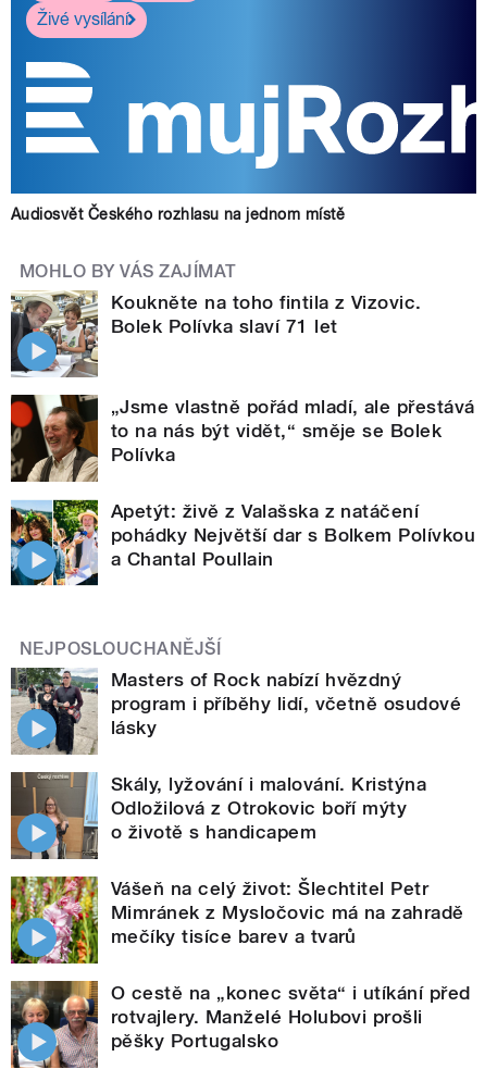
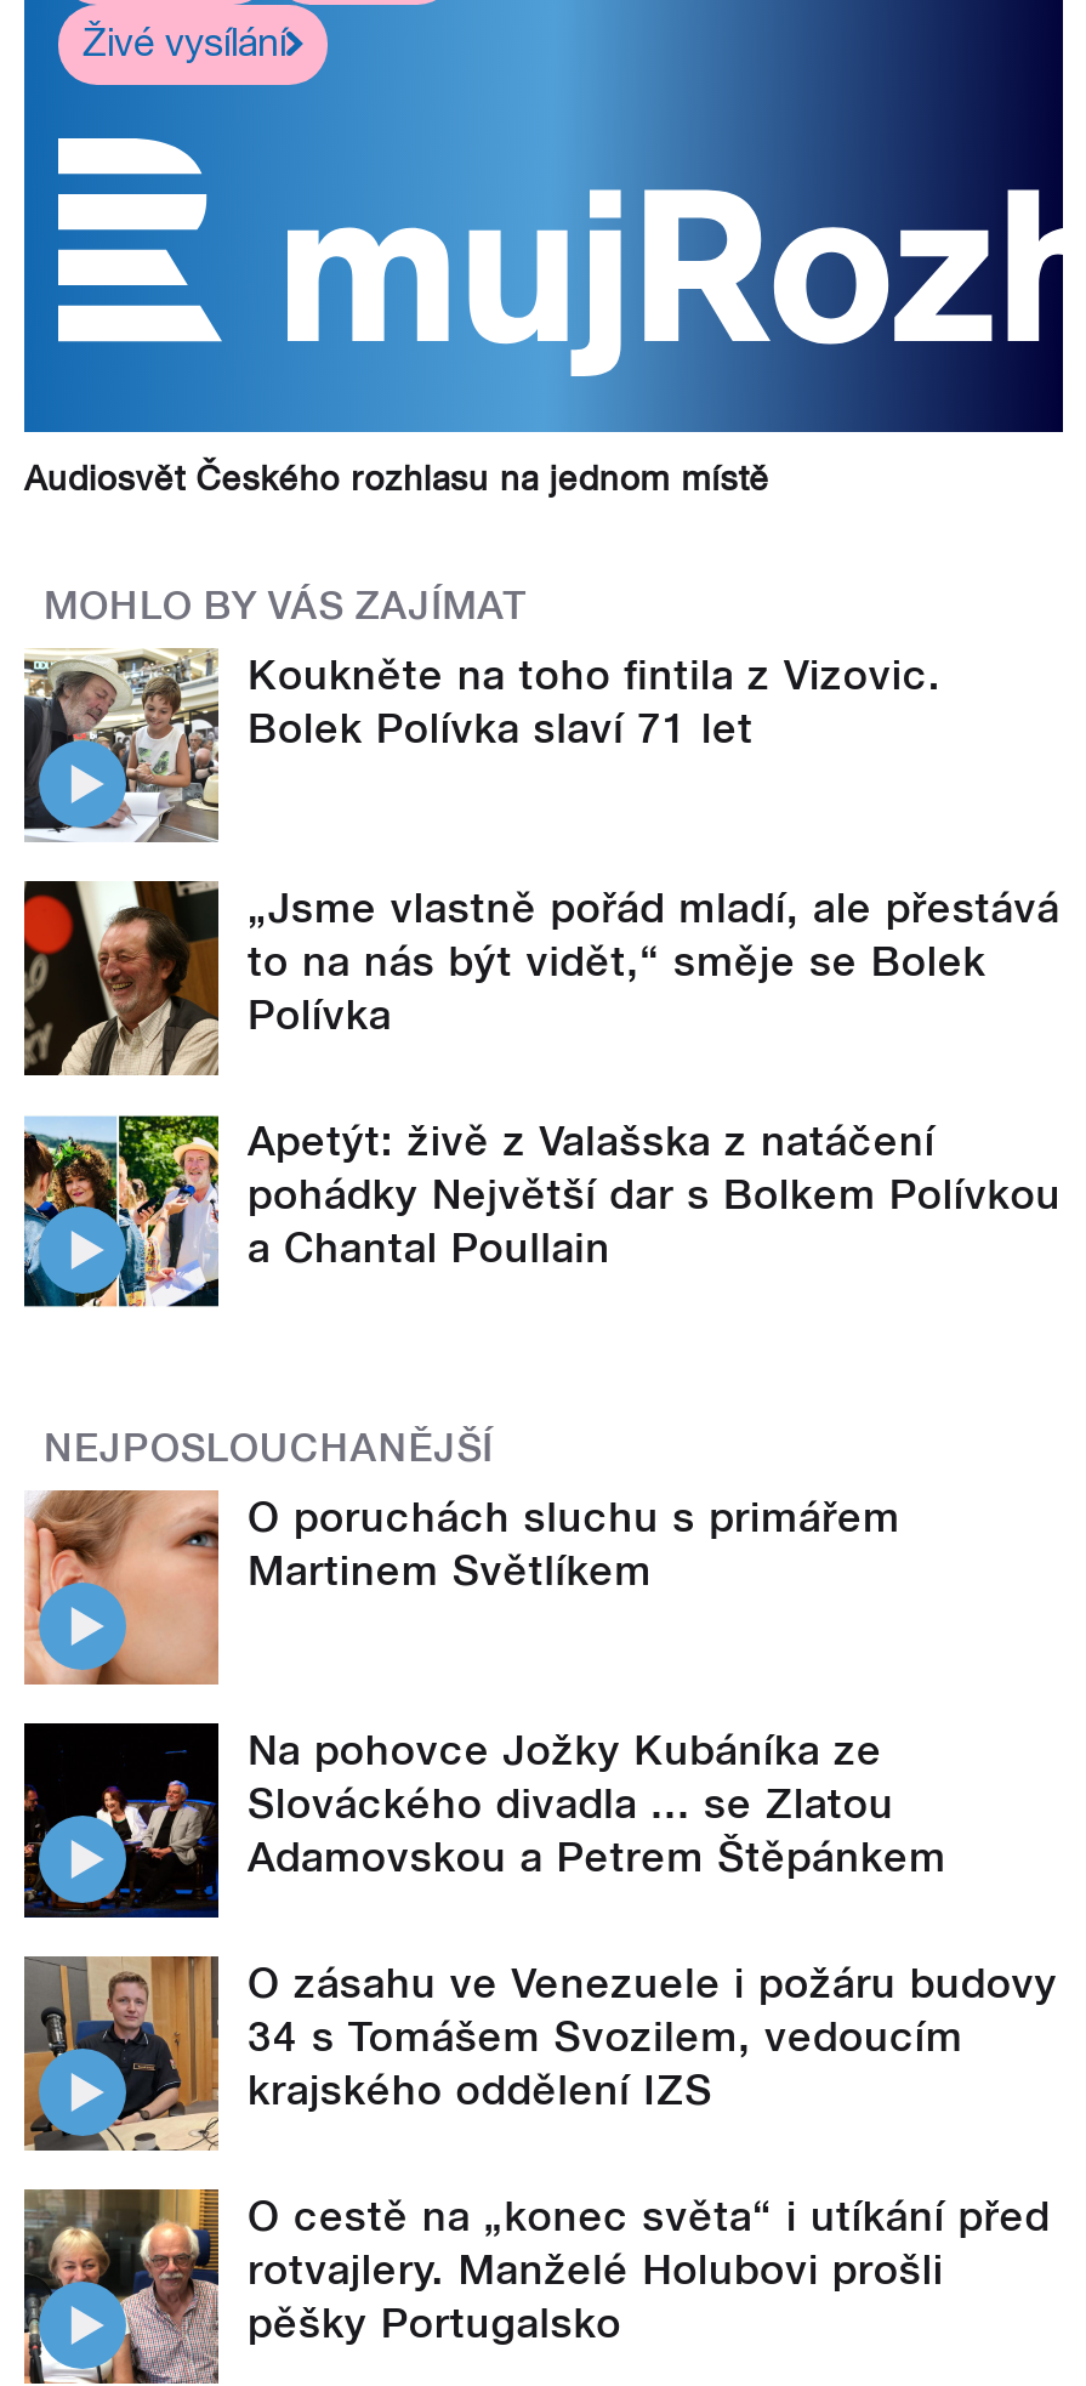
[10,667,461,756] [image] | Masters of Rock nabízí hvězdný | program i příběhy lidí, včetně osudové | lásky -> [24,1488,900,1685] [image] | O poruchách sluchu s primářem | Martinem Světlíkem
[10,771,427,860] [image] | Skály, lyžování i malování. Kristýna | Odložilová z Otrokovic boří mýty | o životě s handicapem -> [22,1721,946,1920] [image] | Na pohovce Jožky Kubáníka ze | Slováckého divadla ... se Zlatou | Adamovskou a Petrem Štěpánkem
[10,875,464,964] [image] | Vášeň na celý život: Šlechtitel Petr | Mimránek z Mysločovic má na zahradě | mečíky tisíce barev a tvarů -> [24,1956,1058,2151] [image] | O zásahu ve Venezuele i požáru budovy | 34 s Tomášem Svozilem, vedoucím | krajského oddělení IZS

